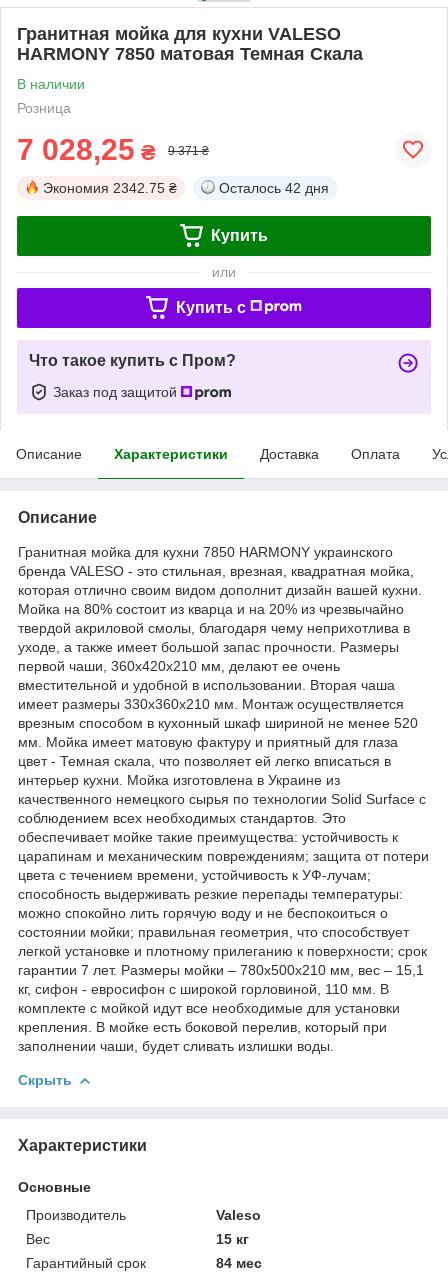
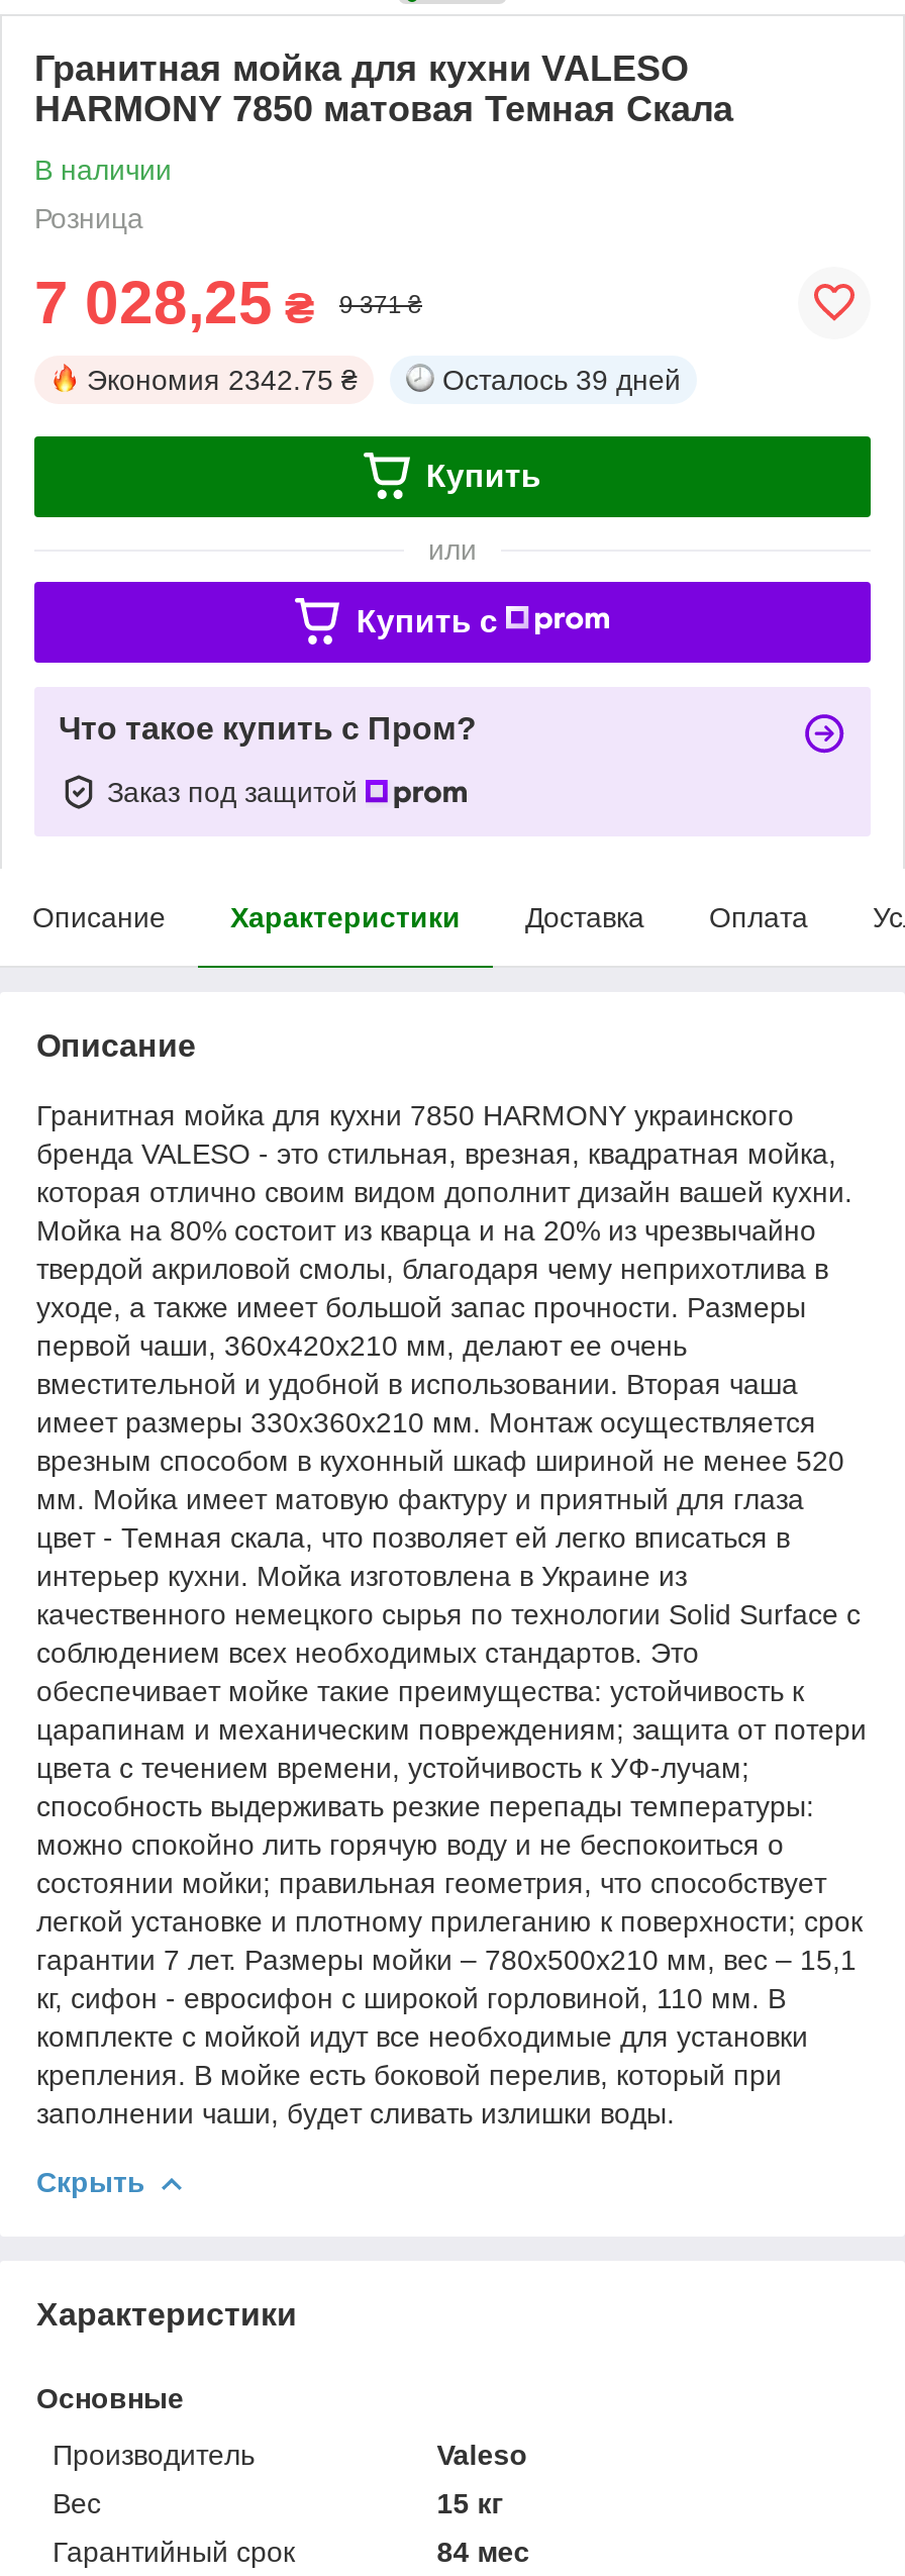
[219,180,329,196] Осталось 42 дня -> [442,363,681,396] Осталось 39 дней

